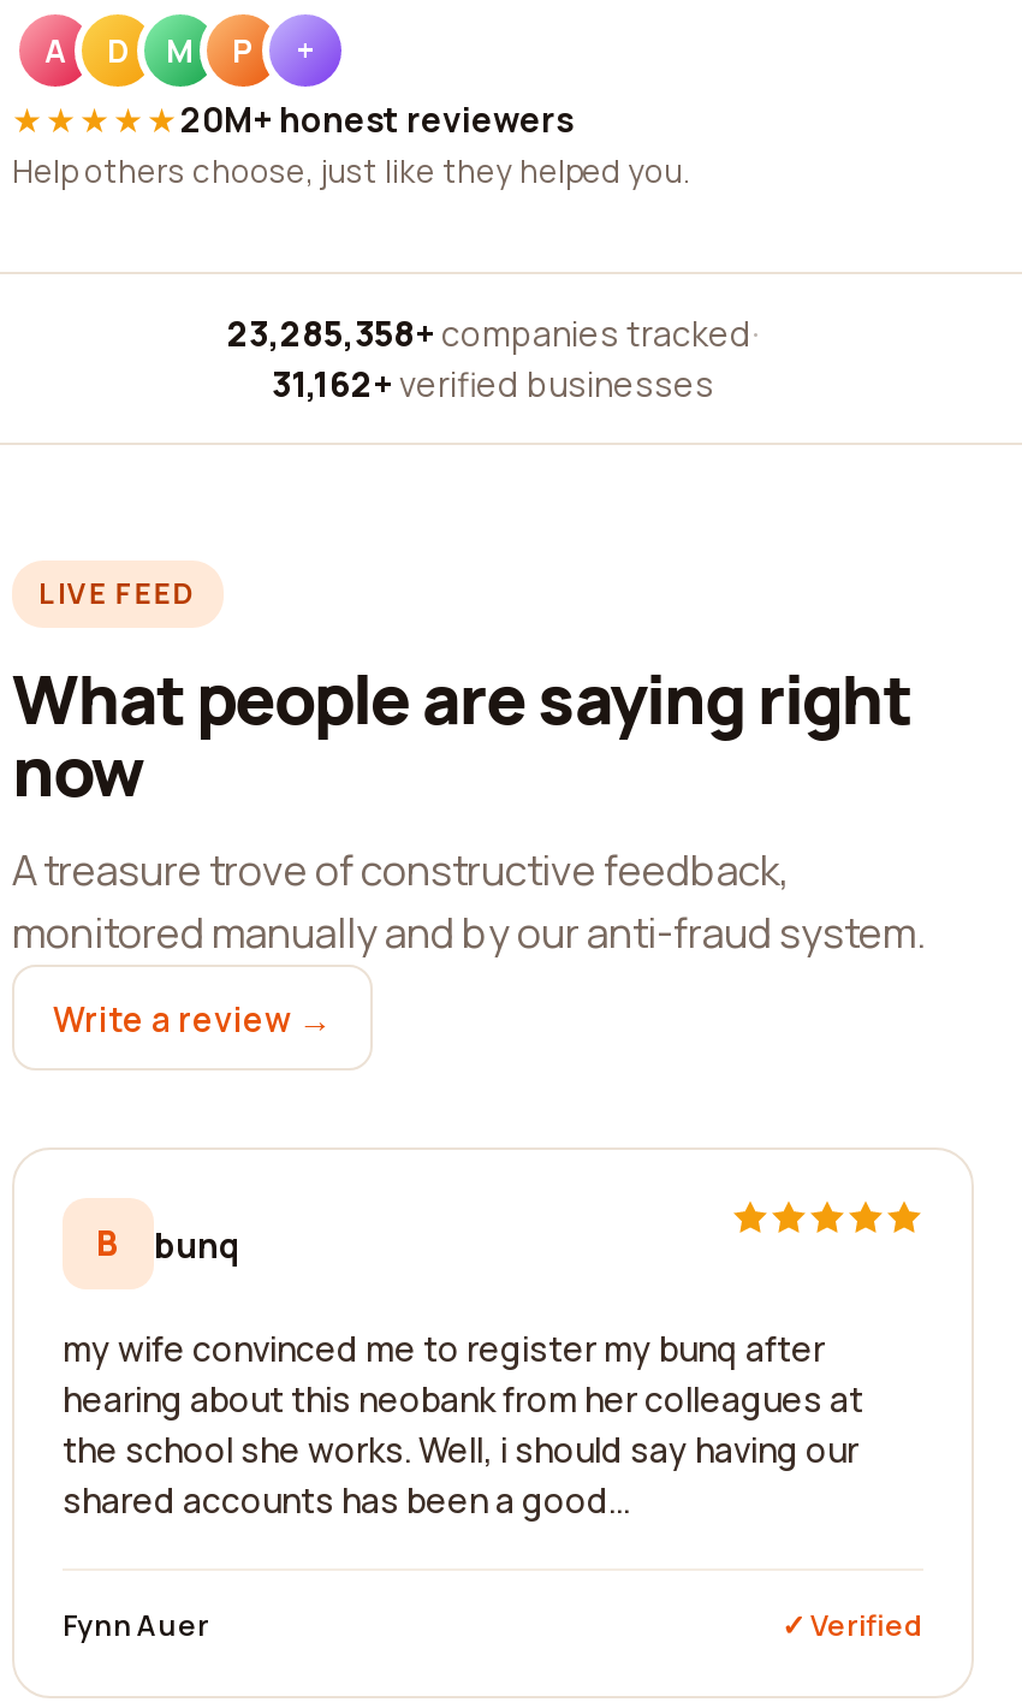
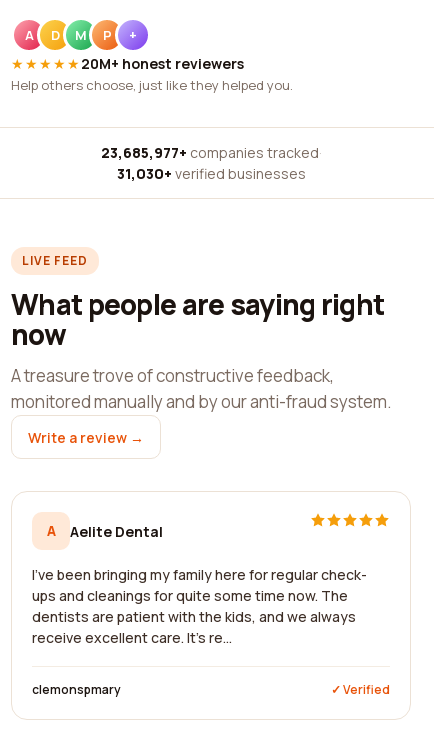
[227,310,759,356] 23,285,358+ companies tracked · -> [100,143,321,162] 23,685,977+ companies tracked ·
[272,361,714,407] 31,162+ verified businesses -> [116,164,305,183] 31,030+ verified businesses
[96,1220,240,1267] B | bunq -> [46,521,163,540] A | Aelite Dental
[63,1326,863,1523] my wife convinced me to register my bunq after | hearing about this neobank from her colleagues at | the school she works. Well, i should say having our | shared accounts has been a good... -> [32,565,367,647] I've been bringing my family here for regular check- | ups and cleanings for quite some time now. The | dentists are patient with the kids, and we always | receive excellent care. It's re...
[63,1605,209,1645] Fynn Auer -> [32,681,121,698] clemonspmary

